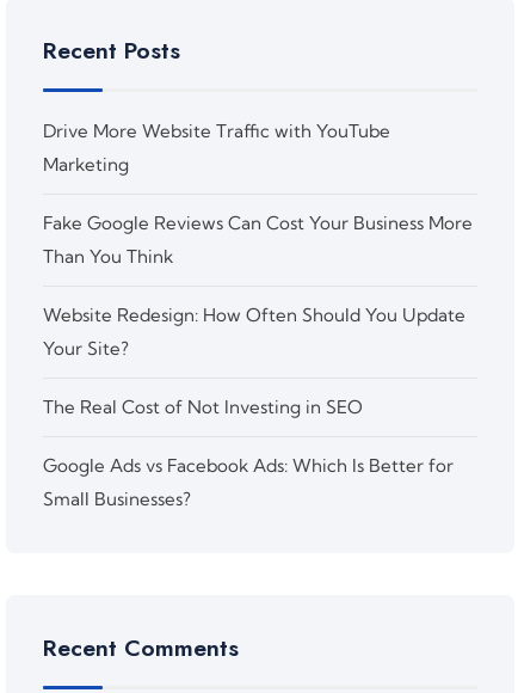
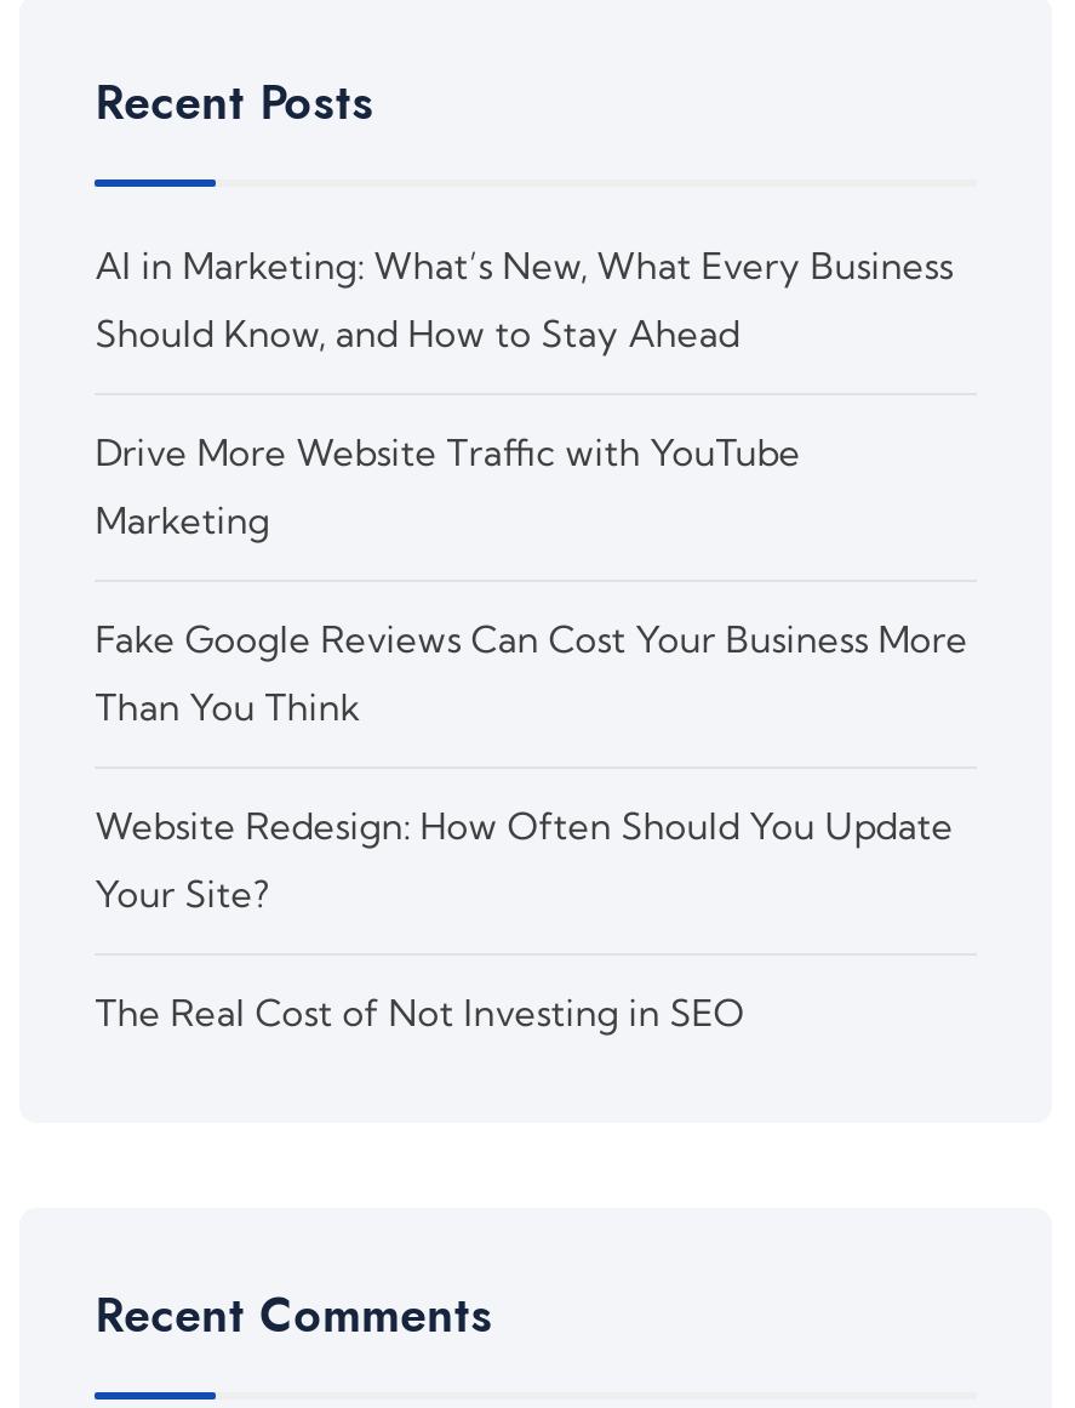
none -> [95,243,953,357] AI in Marketing: What’s New, What Every Business | Should Know, and How to Stay Ahead
moved [43,119,473,418] -> [95,429,968,1036]: Drive More Website Traffic with YouTube | Marketing | Fake Google Reviews Can Cost Your Business More | Than You Think | Website Redesign: How Often Should You Update | Your Site? | The Real Cost of Not Investing in SEO
[43,454,454,510] Google Ads vs Facebook Ads: Which Is Better for | Small Businesses? -> none

